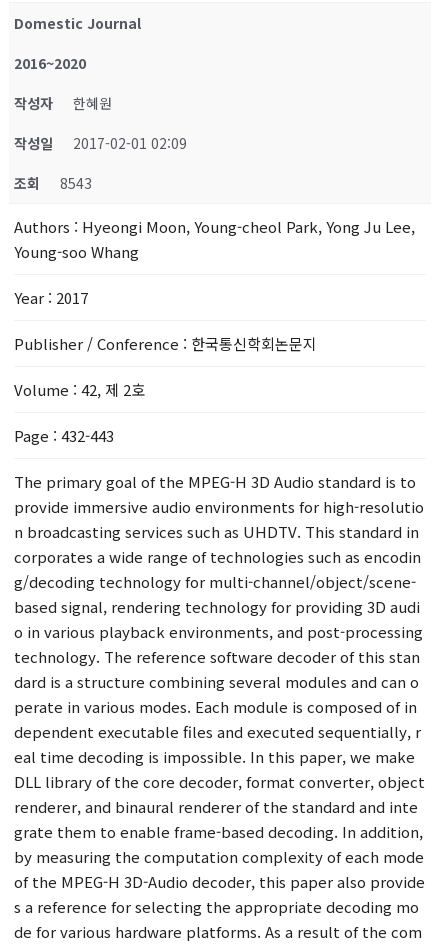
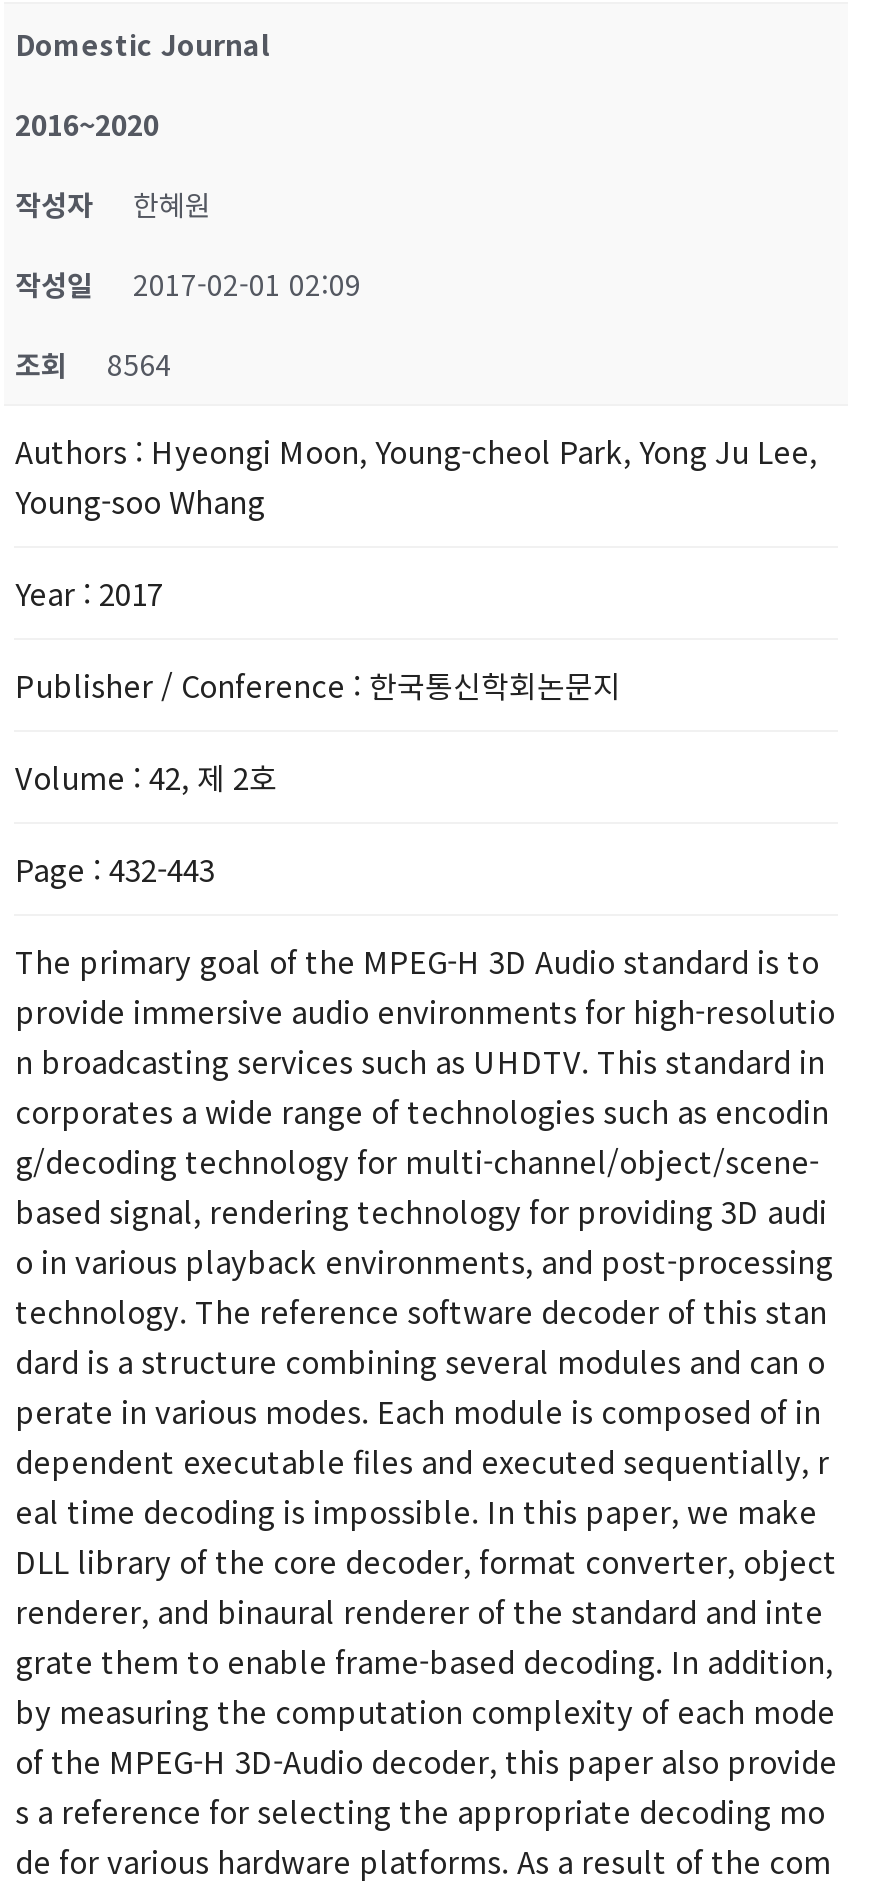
[14,173,92,193] 조회 8543 -> [15,344,171,384] 조회 8564

